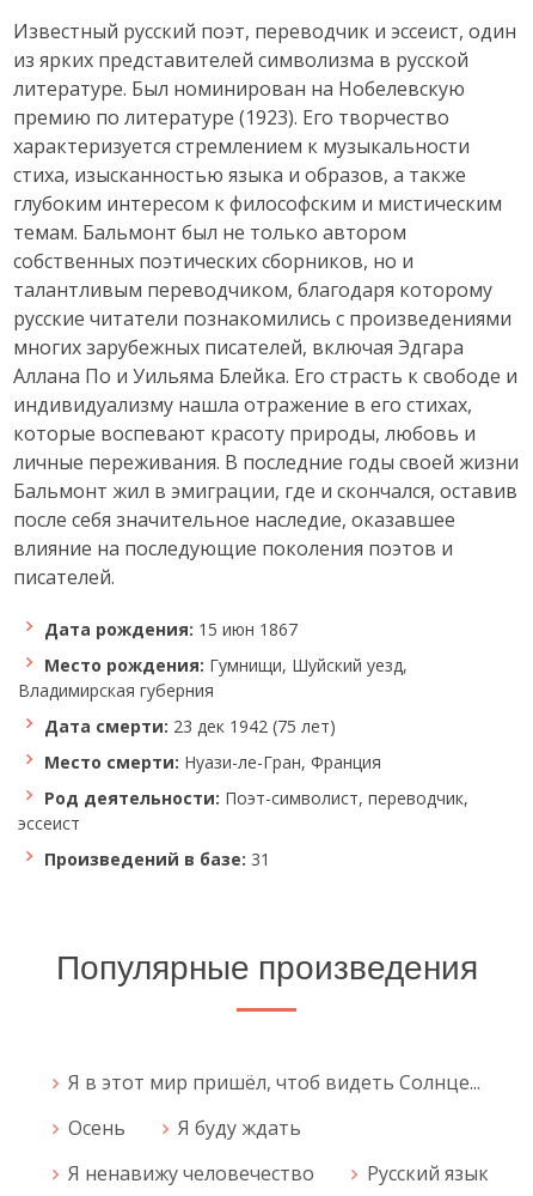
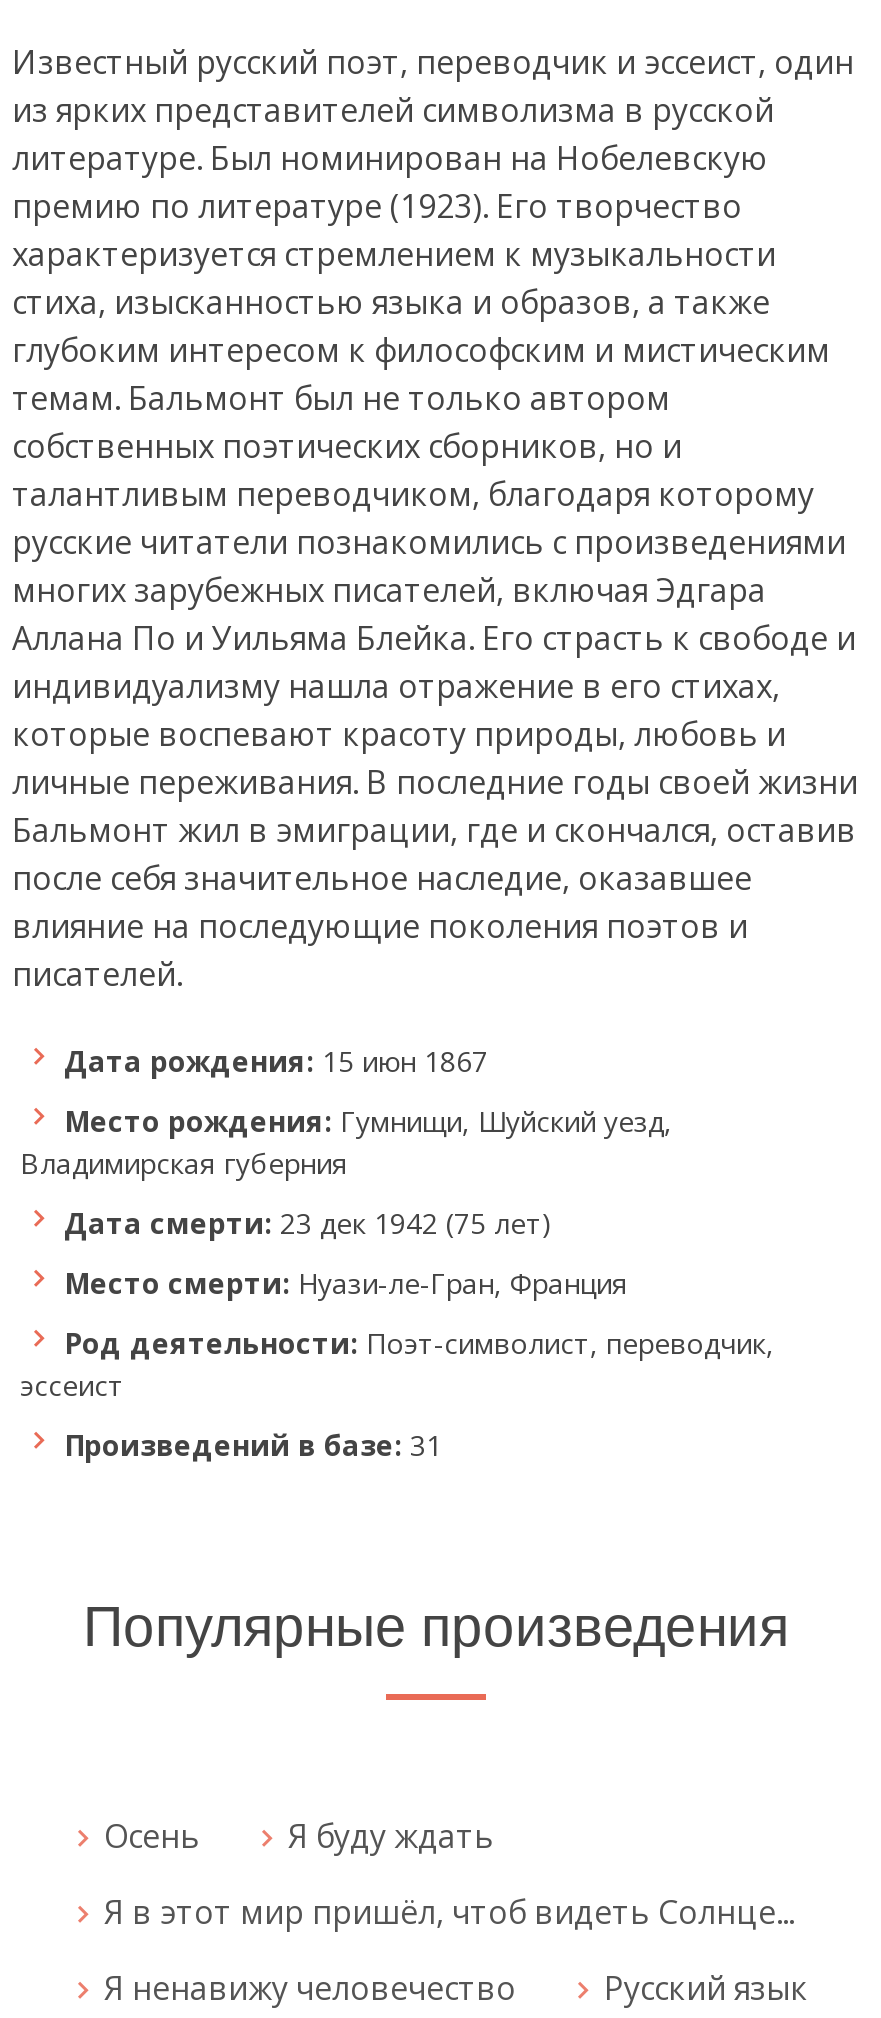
moved [68,1068,480,1095] -> [104,1889,794,1933]: Я в этот мир пришёл, чтоб видеть Солнце...
moved [68,1114,301,1140] -> [104,1813,494,1857]: Осень | Я буду ждать

